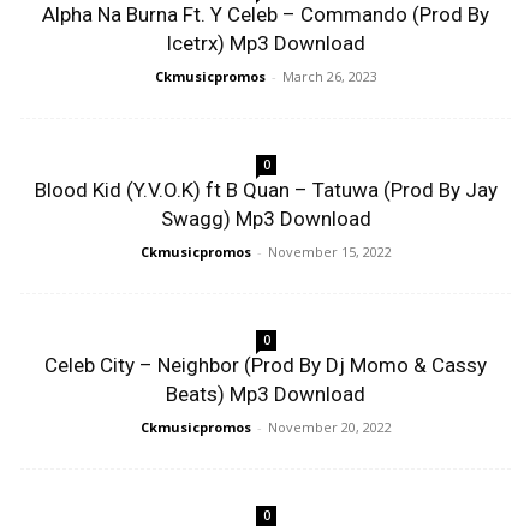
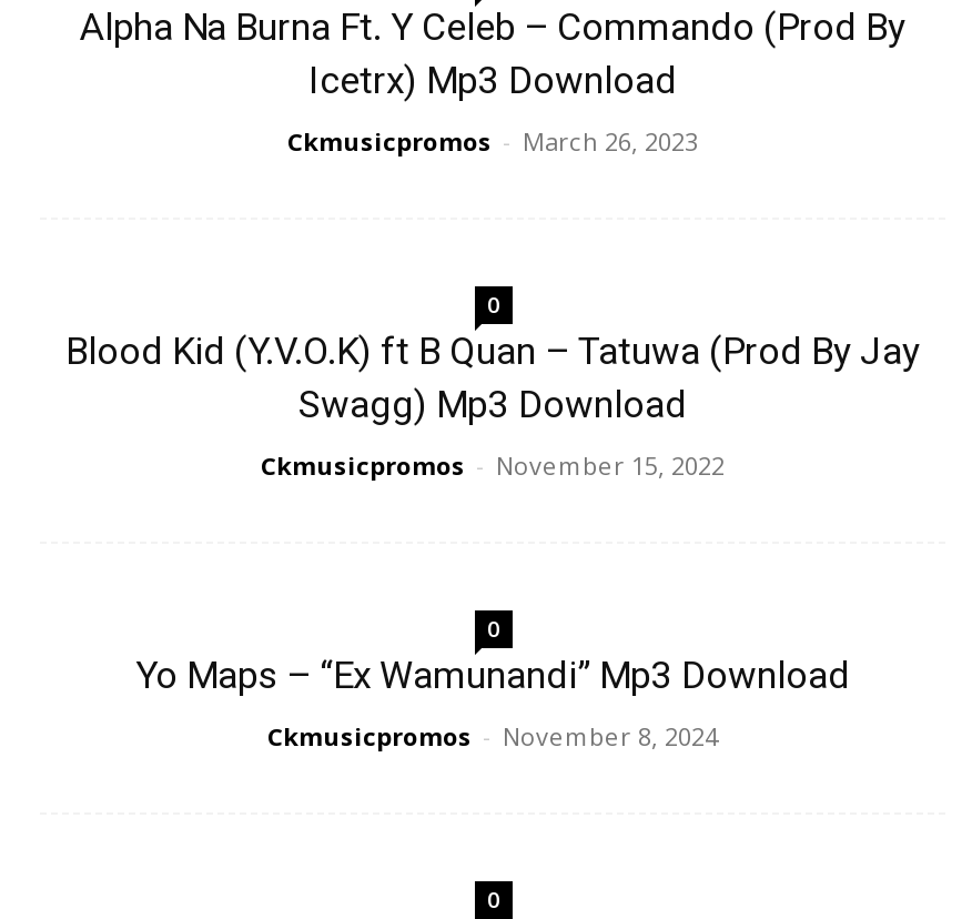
[44,353,487,406] Celeb City – Neighbor (Prod By Dj Momo & Cassy | Beats) Mp3 Download -> [135,653,850,698] Yo Maps – “Ex Wamunandi” Mp3 Download
[140,418,391,436] Ckmusicpromos - November 20, 2022 -> [267,720,718,753] Ckmusicpromos - November 8, 2024

